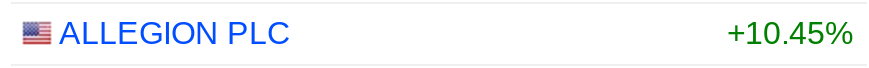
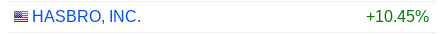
[59,15,291,49] ALLEGION PLC -> [32,8,141,25] HASBRO, INC.

